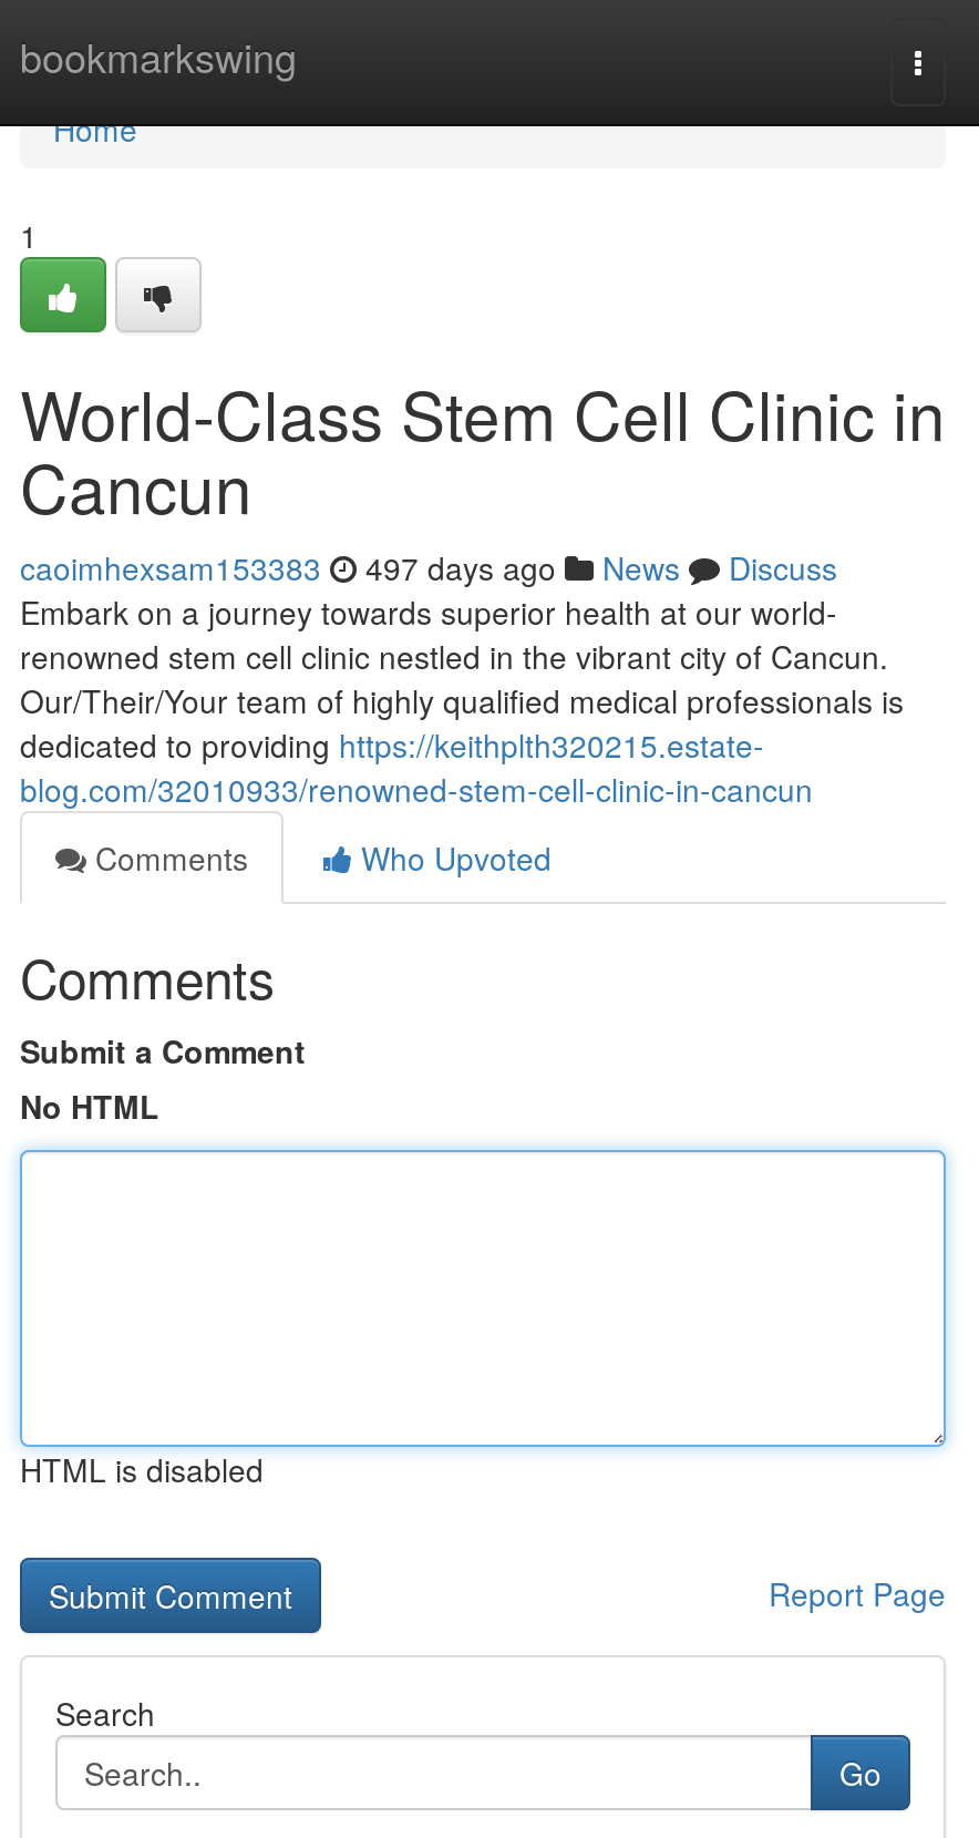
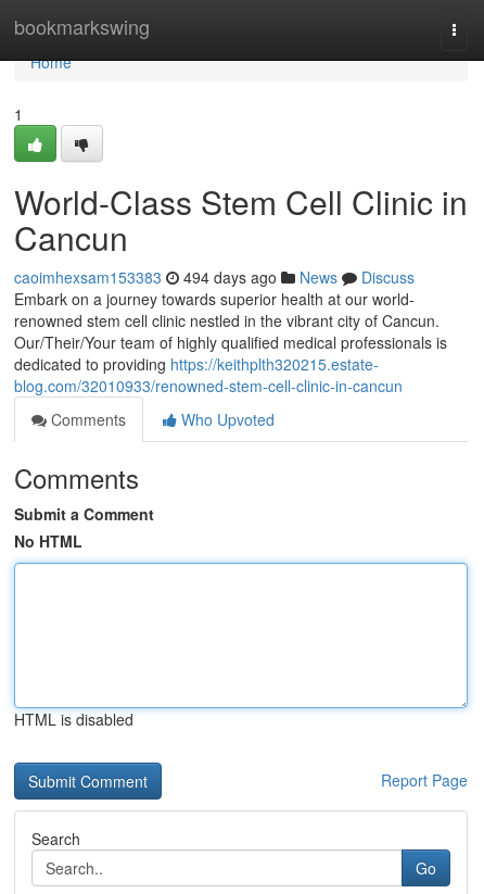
[20,545,837,589] caoimhexsam153383 497 days ago News Discuss -> [14,266,415,288] caoimhexsam153383 494 days ago News Discuss

